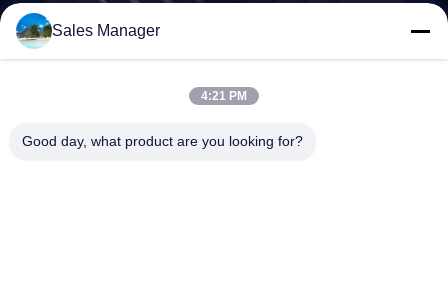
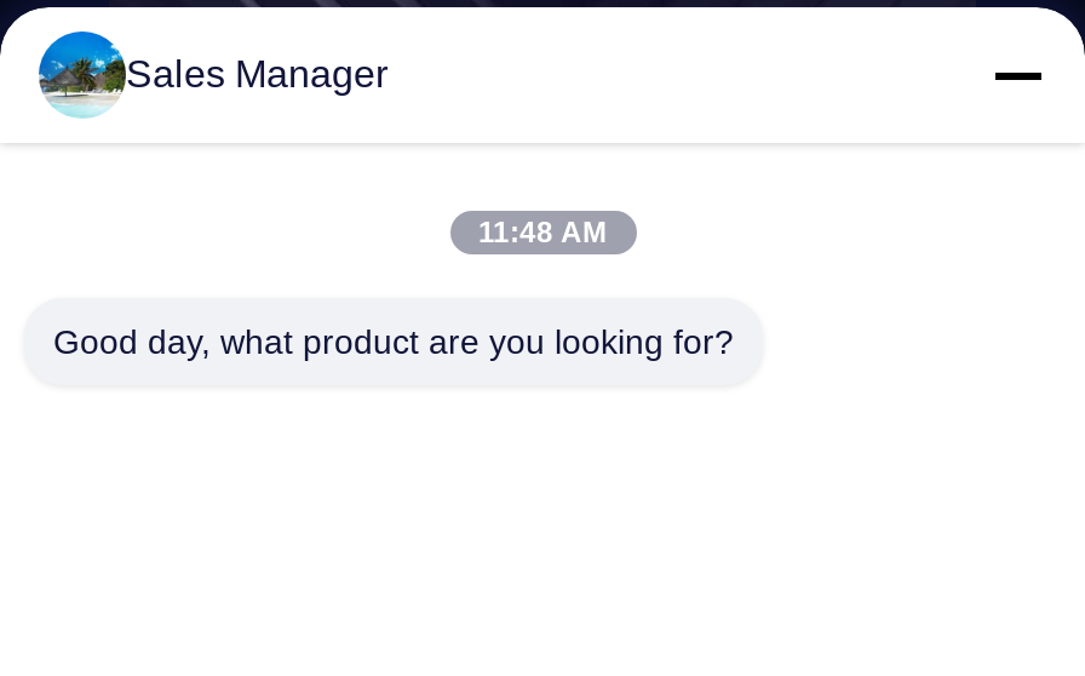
[201,89,247,103] 4:21 PM -> [478,216,607,250] 11:48 AM

